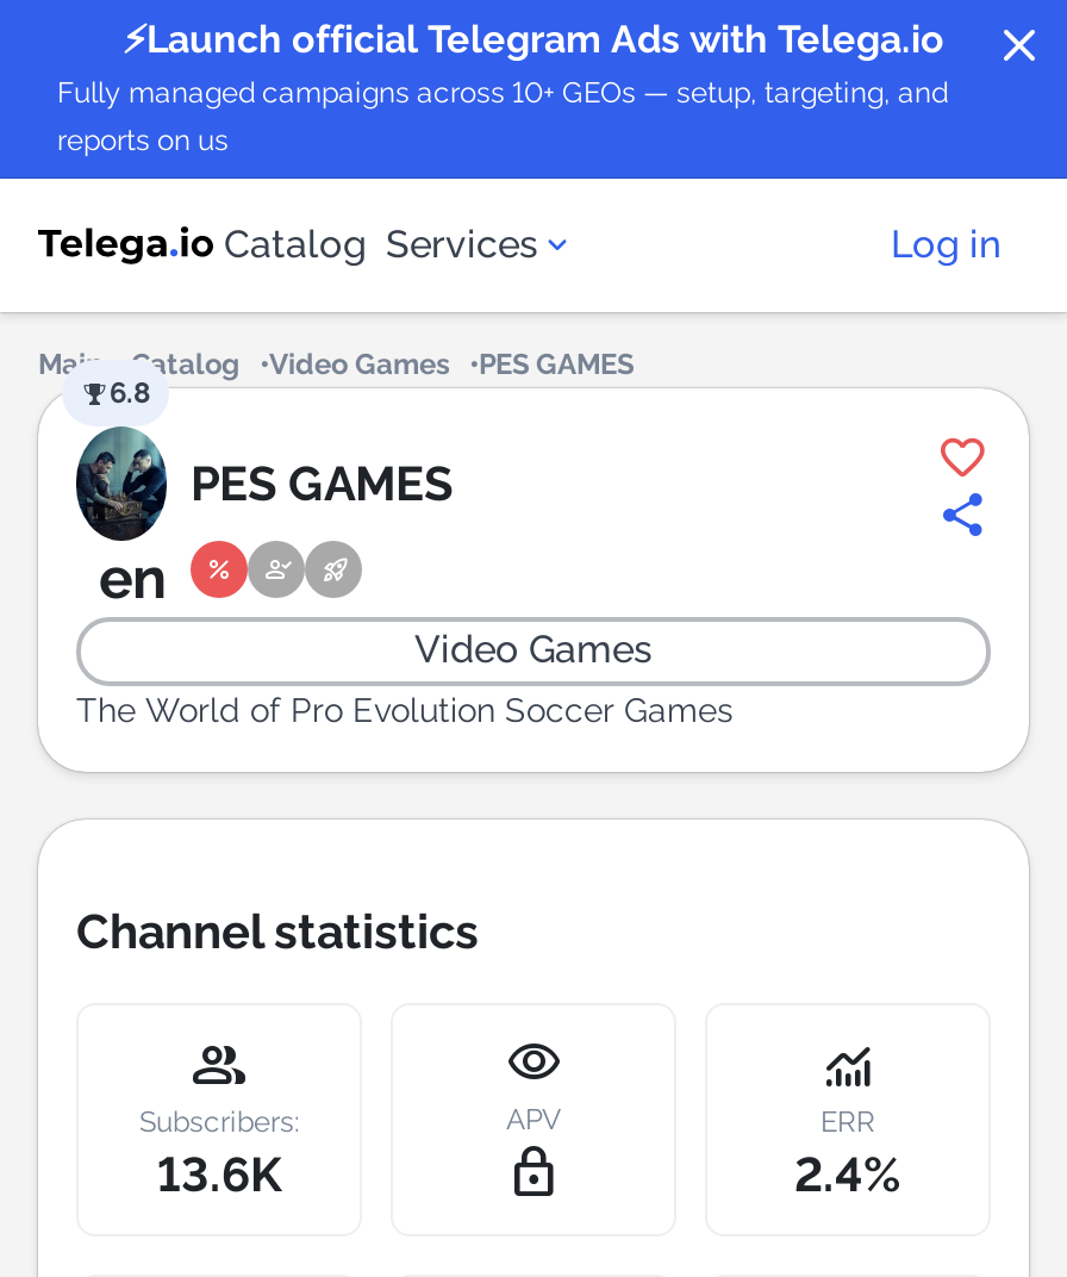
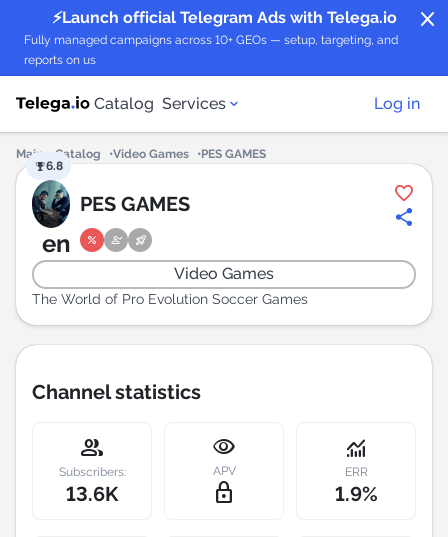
[794,1146,901,1204] 2.4% -> [334,482,377,506] 1.9%

